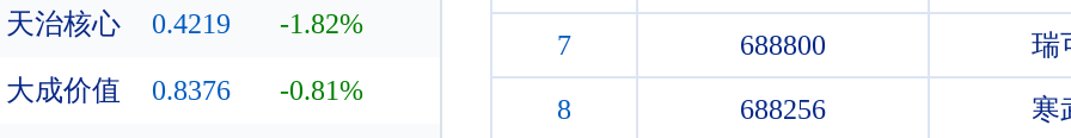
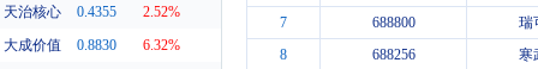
[152,7,231,40] 0.4219 -> [76,4,116,20] 0.4355
[280,7,363,40] -1.82% -> [143,4,180,20] 2.52%
[152,74,231,107] 0.8376 -> [76,37,116,54] 0.8830
[280,74,363,107] -0.81% -> [143,37,180,54] 6.32%

